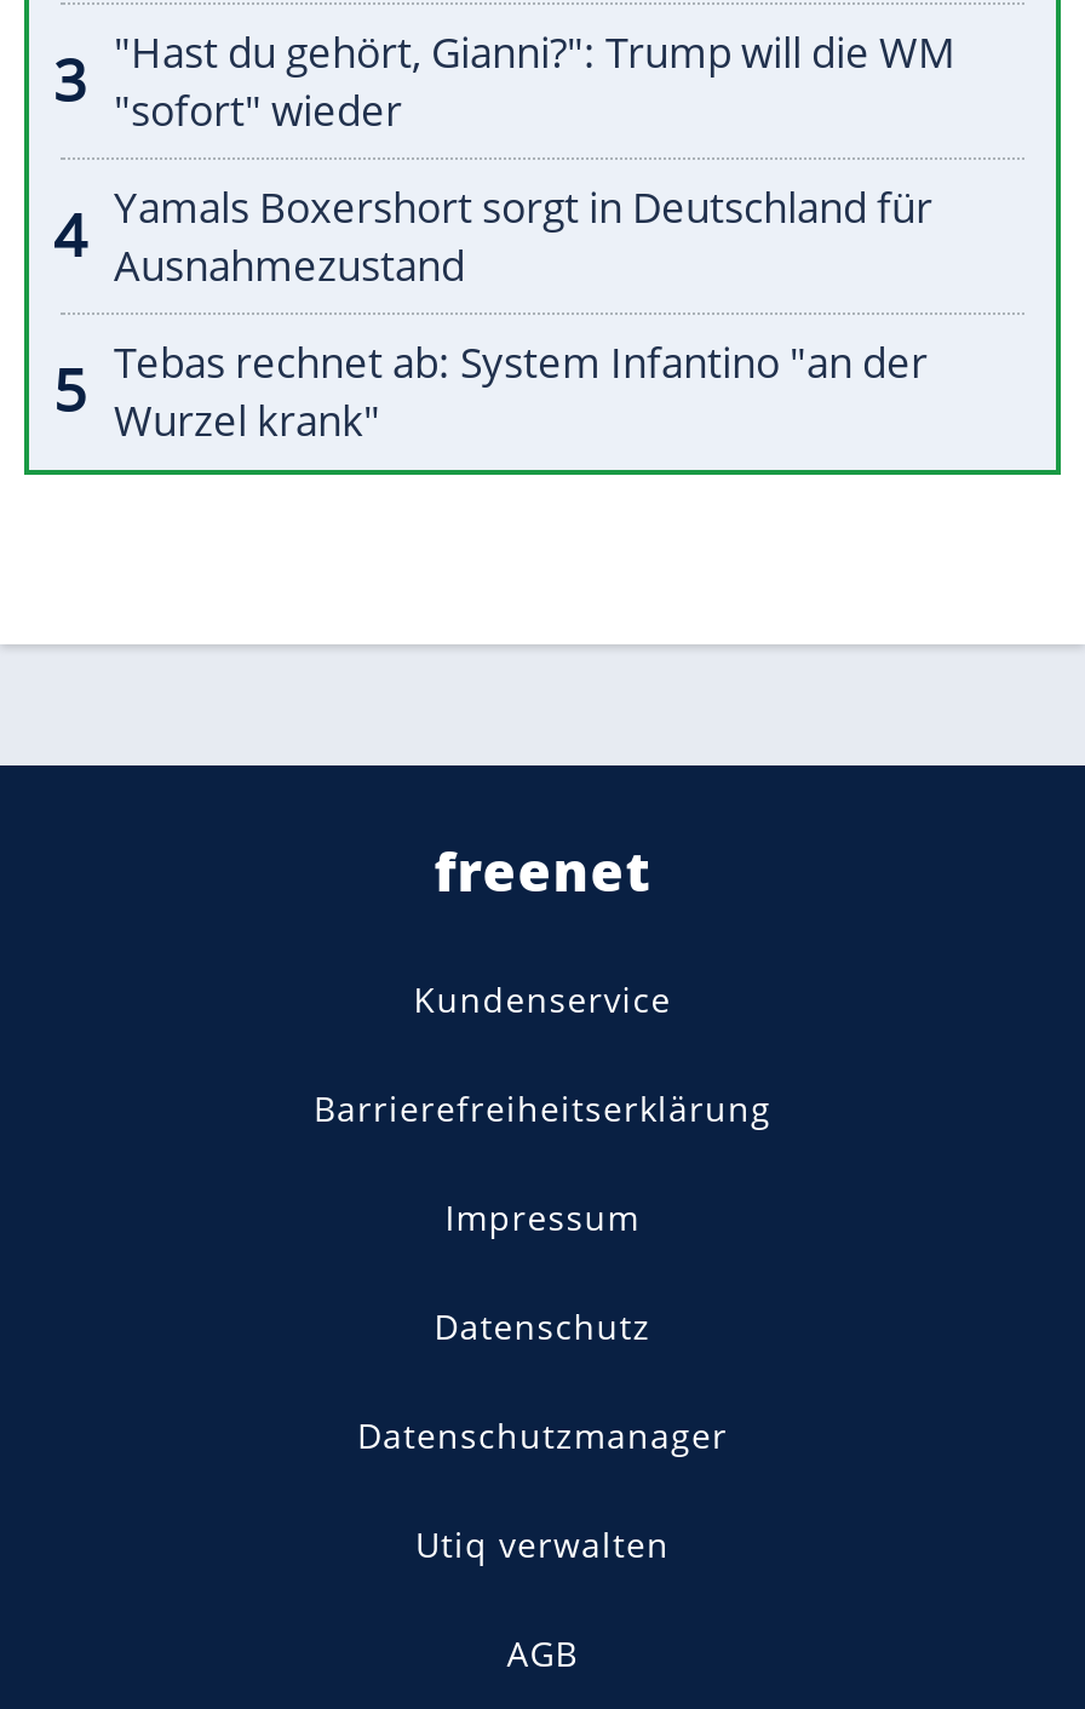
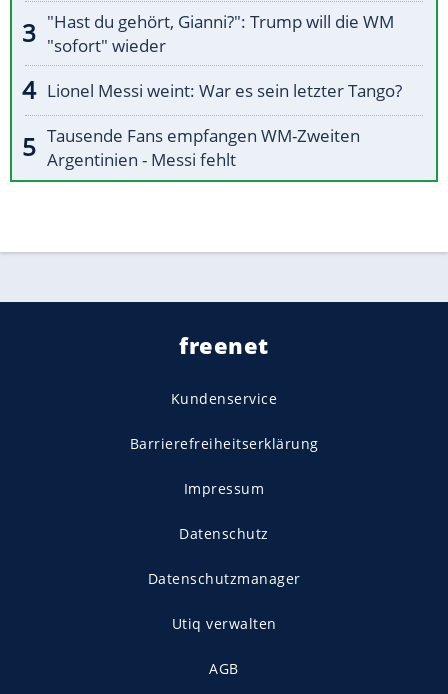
[114,180,932,294] Yamals Boxershort sorgt in Deutschland für | Ausnahmezustand -> [47,79,402,102] Lionel Messi weint: War es sein letzter Tango?
[114,335,928,449] Tebas rechnet ab: System Infantino "an der | Wurzel krank" -> [47,124,360,171] Tausende Fans empfangen WM-Zweiten | Argentinien - Messi fehlt

